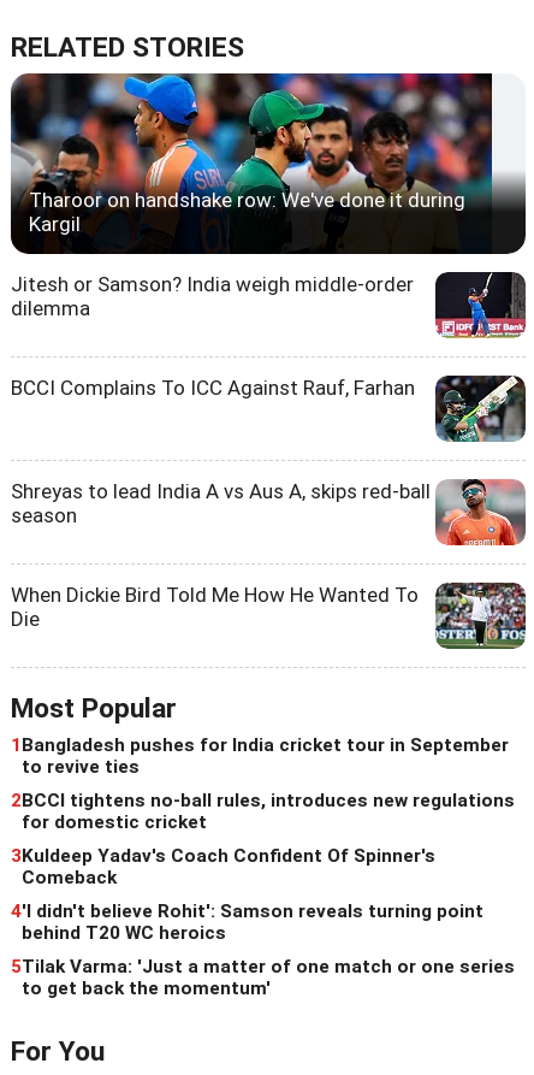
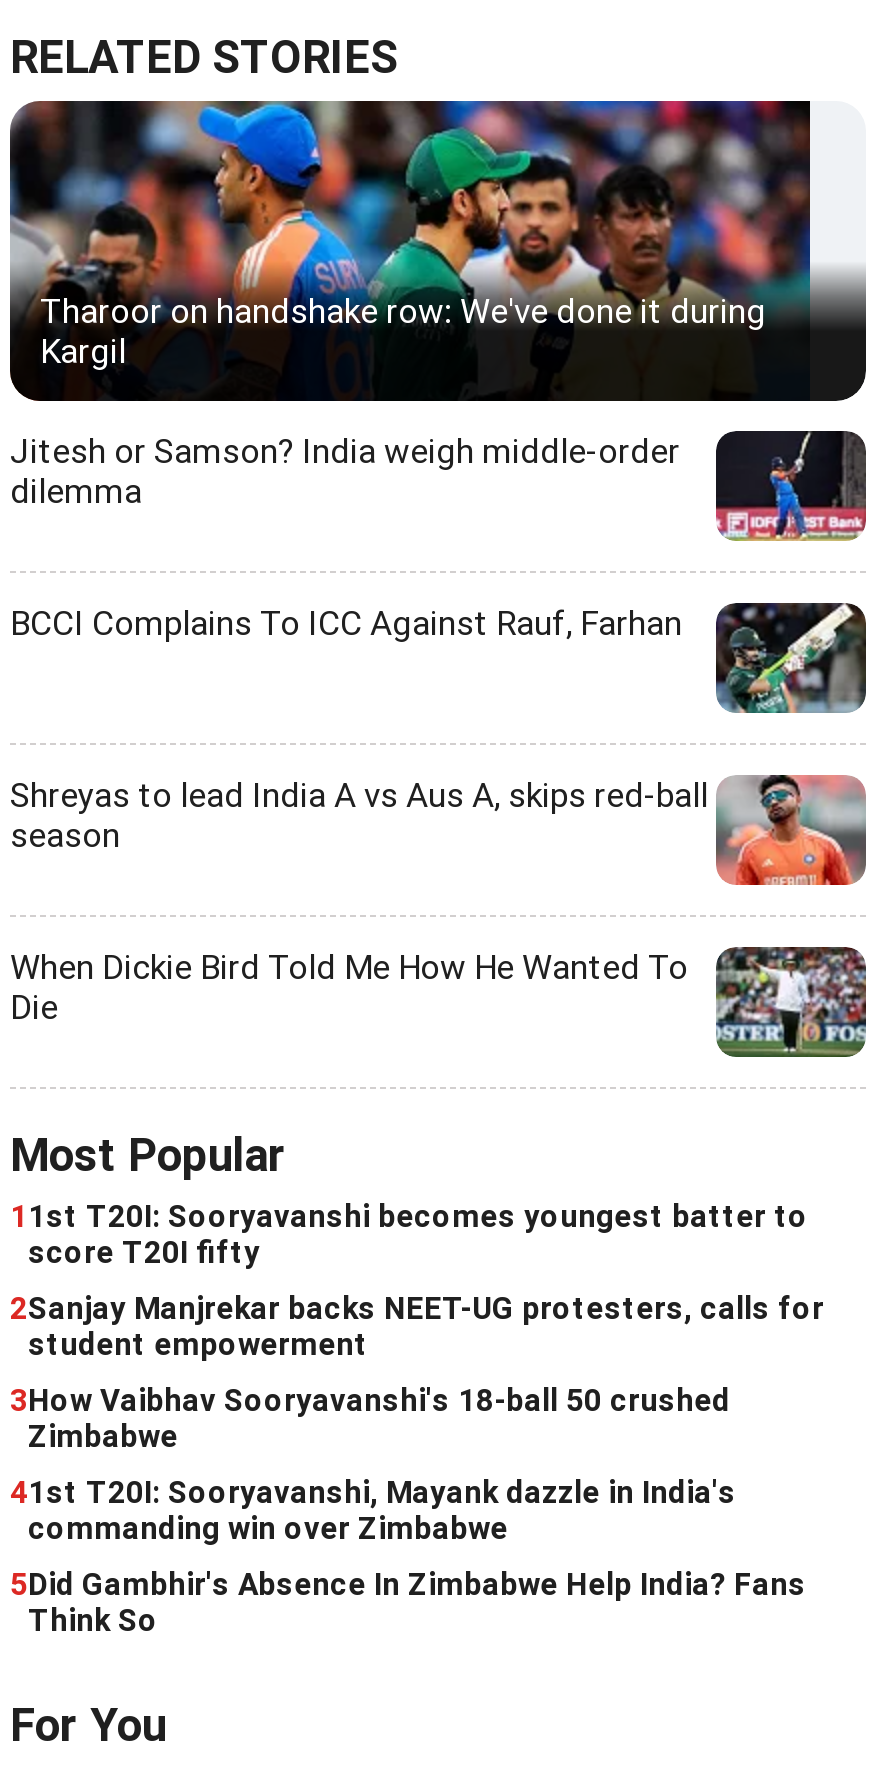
[11,734,509,777] 1 Bangladesh pushes for India cricket tour in September | to revive ties -> [10,1198,808,1270] 1 1st T20I: Sooryavanshi becomes youngest batter to | score T20I fifty
[11,789,515,833] 2BCCI tightens no-ball rules, introduces new regulations | for domestic cricket -> [10,1290,824,1362] 2Sanjay Manjrekar backs NEET-UG protesters, calls for | student empowerment
[11,845,435,888] 3Kuldeep Yadav's Coach Confident Of Spinner's | Comeback -> [10,1382,730,1454] 3How Vaibhav Sooryavanshi's 18-ball 50 crushed | Zimbabwe
[11,900,483,943] 4'I didn't believe Rohit': Samson reveals turning point | behind T20 WC heroics -> [10,1474,736,1546] 41st T20I: Sooryavanshi, Mayank dazzle in India's | commanding win over Zimbabwe
[11,955,515,999] 5Tilak Varma: 'Just a matter of one match or one series | to get back the momentum' -> [10,1566,806,1638] 5Did Gambhir's Absence In Zimbabwe Help India? Fans | Think So

